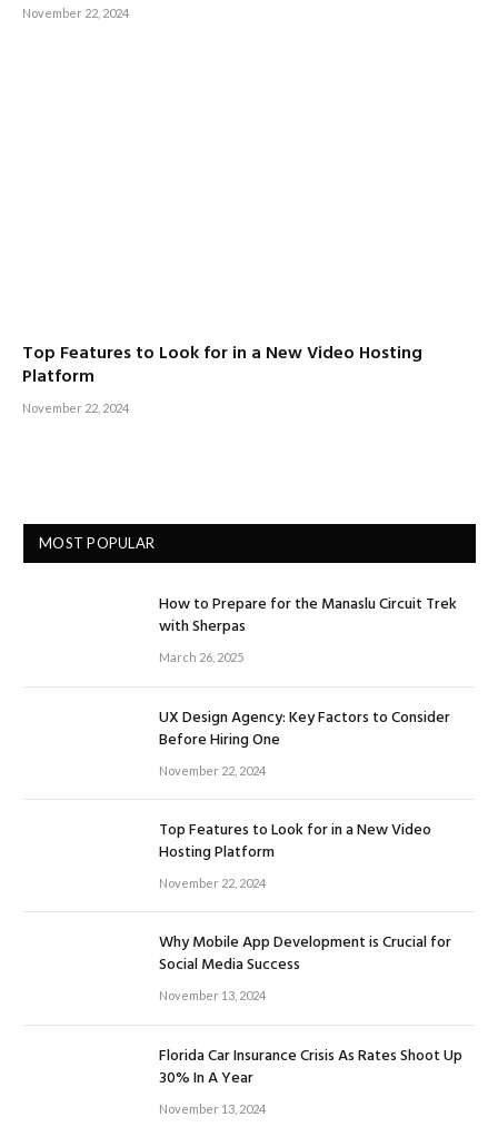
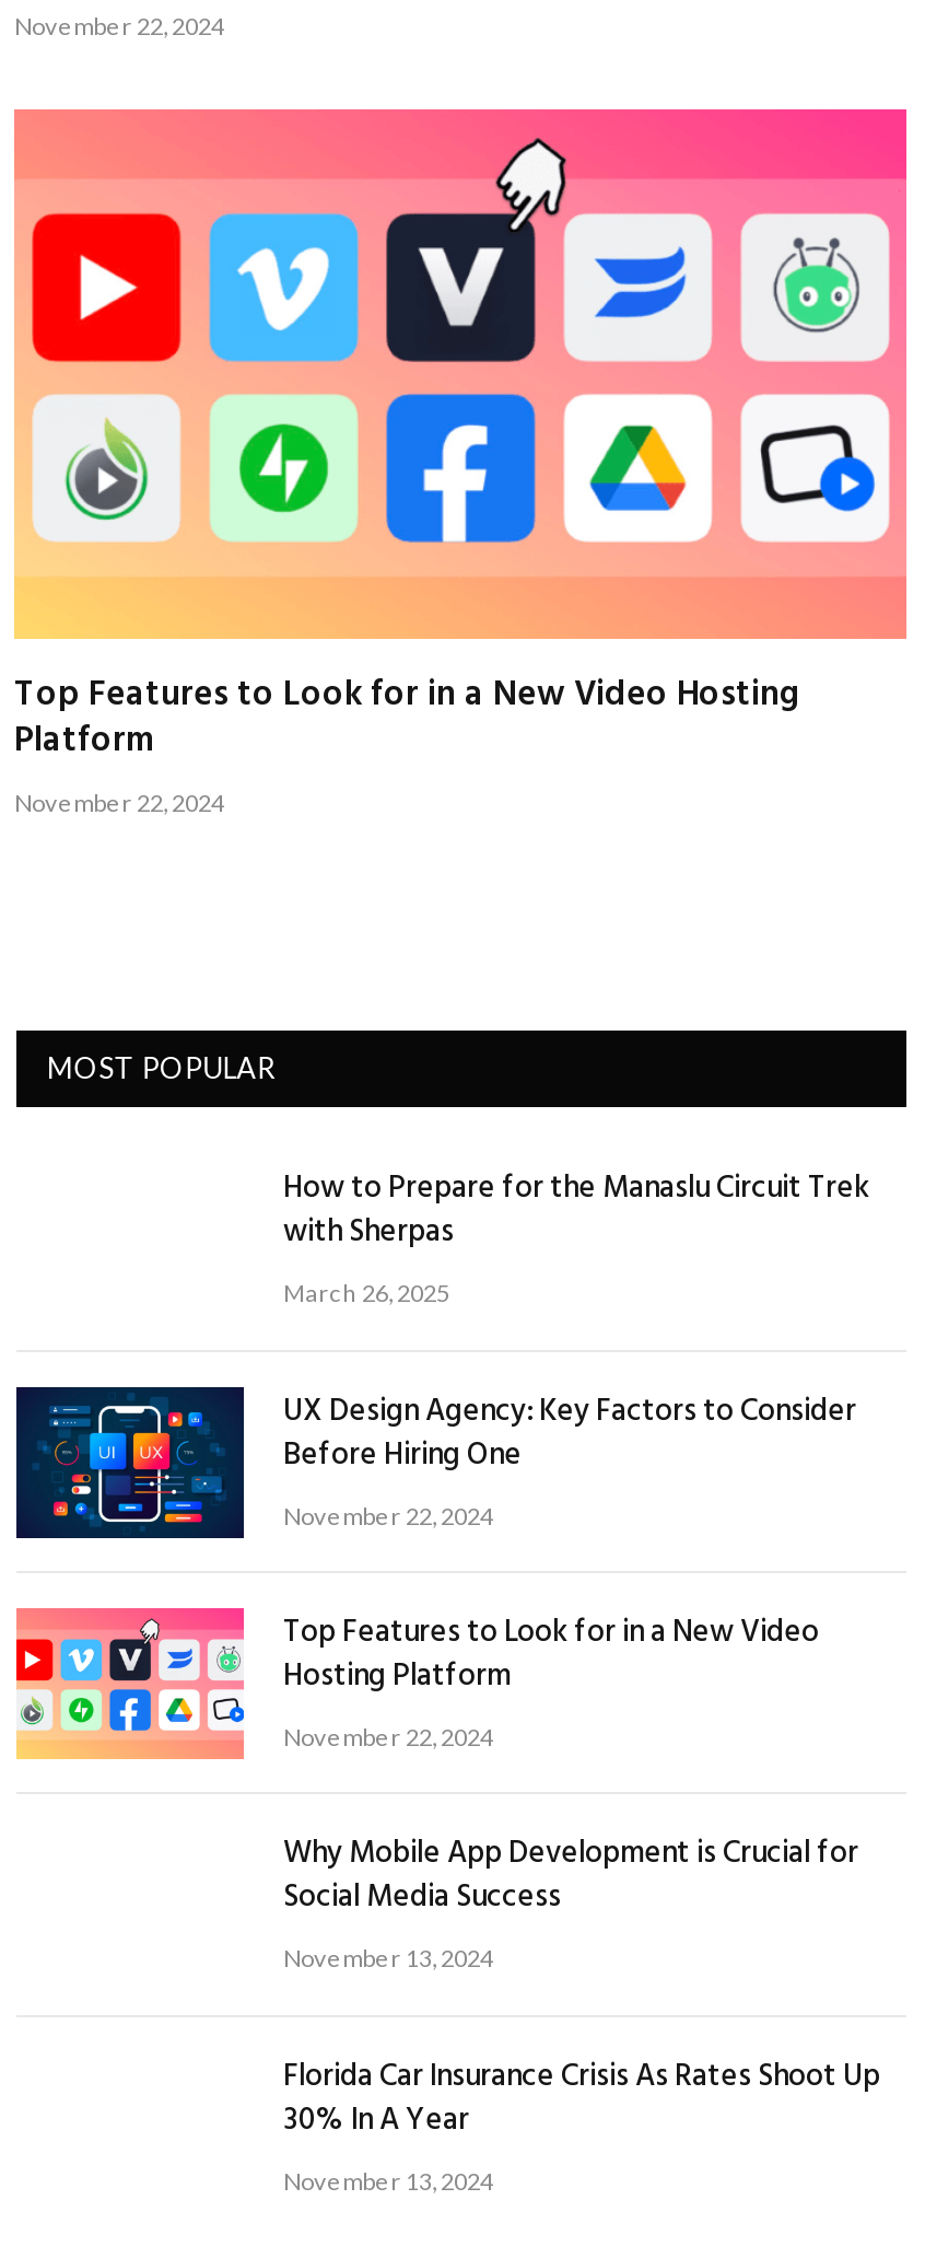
none -> [12,107,909,641] [image]
none -> [14,1385,246,1540] [image]
none -> [14,1606,246,1761] [image]

